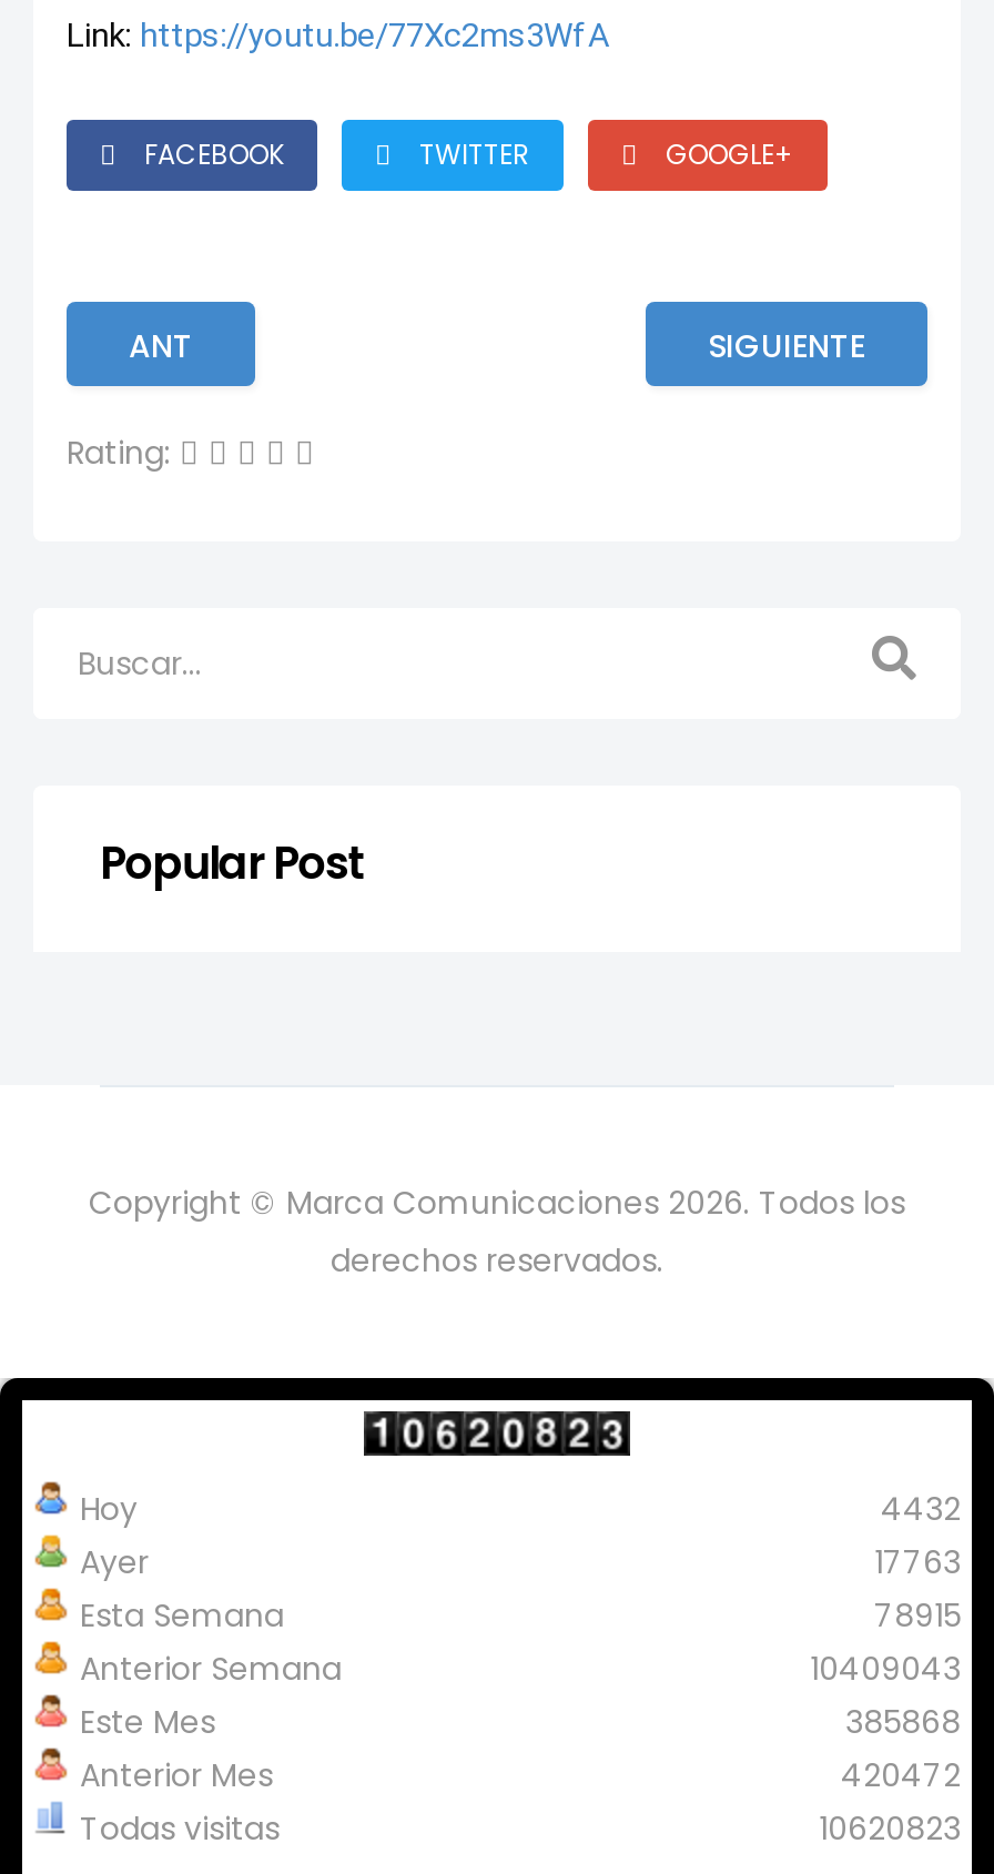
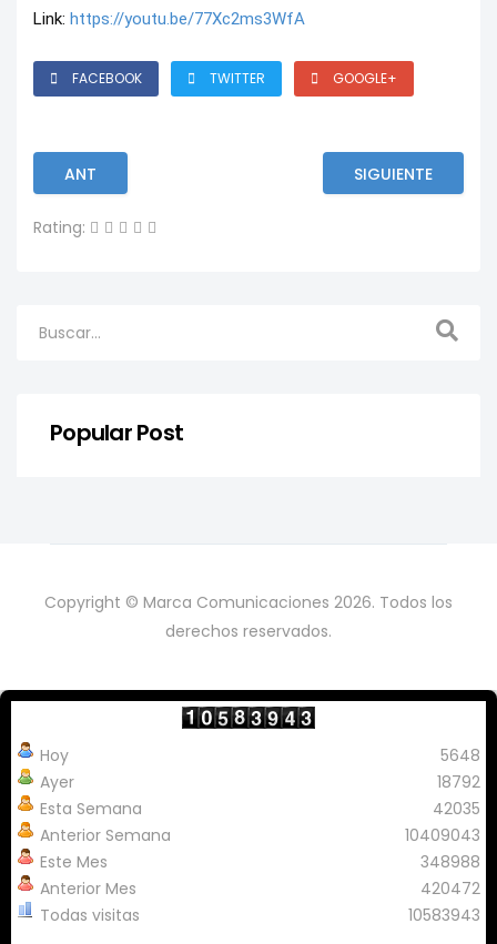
[881,1487,961,1531] 4432 -> [440,744,480,767] 5648
[874,1540,961,1585] 17763 -> [437,771,480,793] 18792
[874,1594,961,1638] 78915 -> [433,798,480,820] 42035
[845,1700,961,1744] 385868 -> [420,851,480,873] 348988
[819,1807,961,1851] 10620823 -> [408,904,480,926] 10583943

